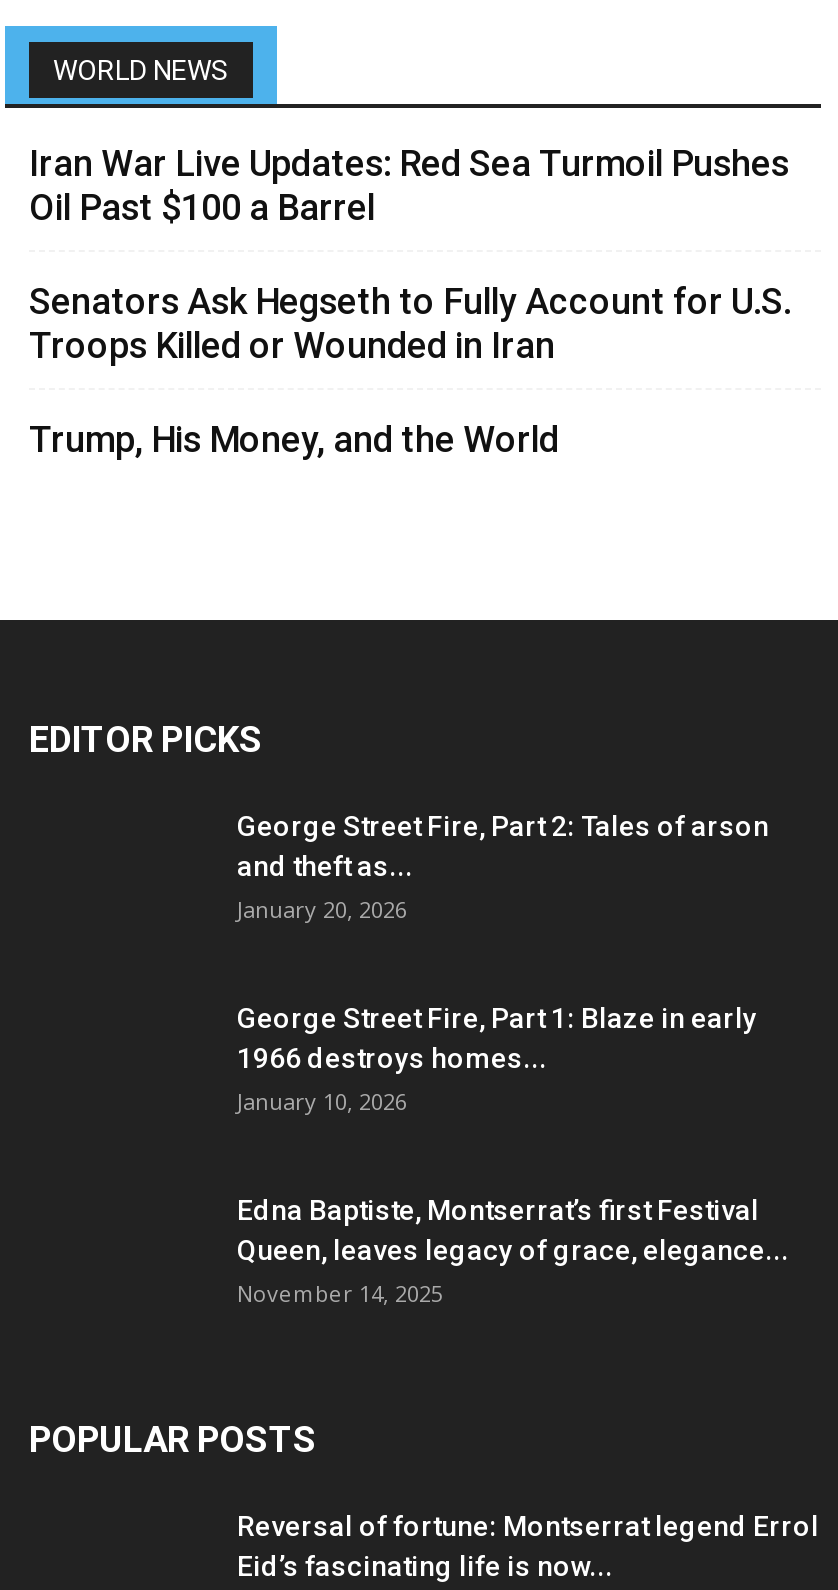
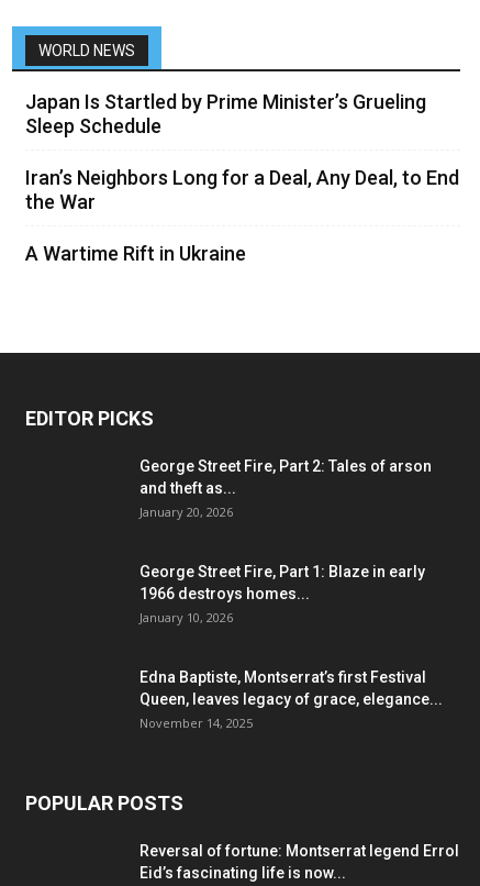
[29,142,789,228] Iran War Live Updates: Red Sea Turmoil Pushes | Oil Past $100 a Barrel -> [25,90,426,137] Japan Is Startled by Prime Minister’s Grueling | Sleep Schedule
[29,280,791,366] Senators Ask Hegseth to Fully Account for U.S. | Troops Killed or Wounded in Iran -> [25,166,459,213] Iran’s Neighbors Long for a Deal, Any Deal, to End | the War
[29,418,559,460] Trump, His Money, and the World -> [25,242,246,265] A Wartime Rift in Ukraine

